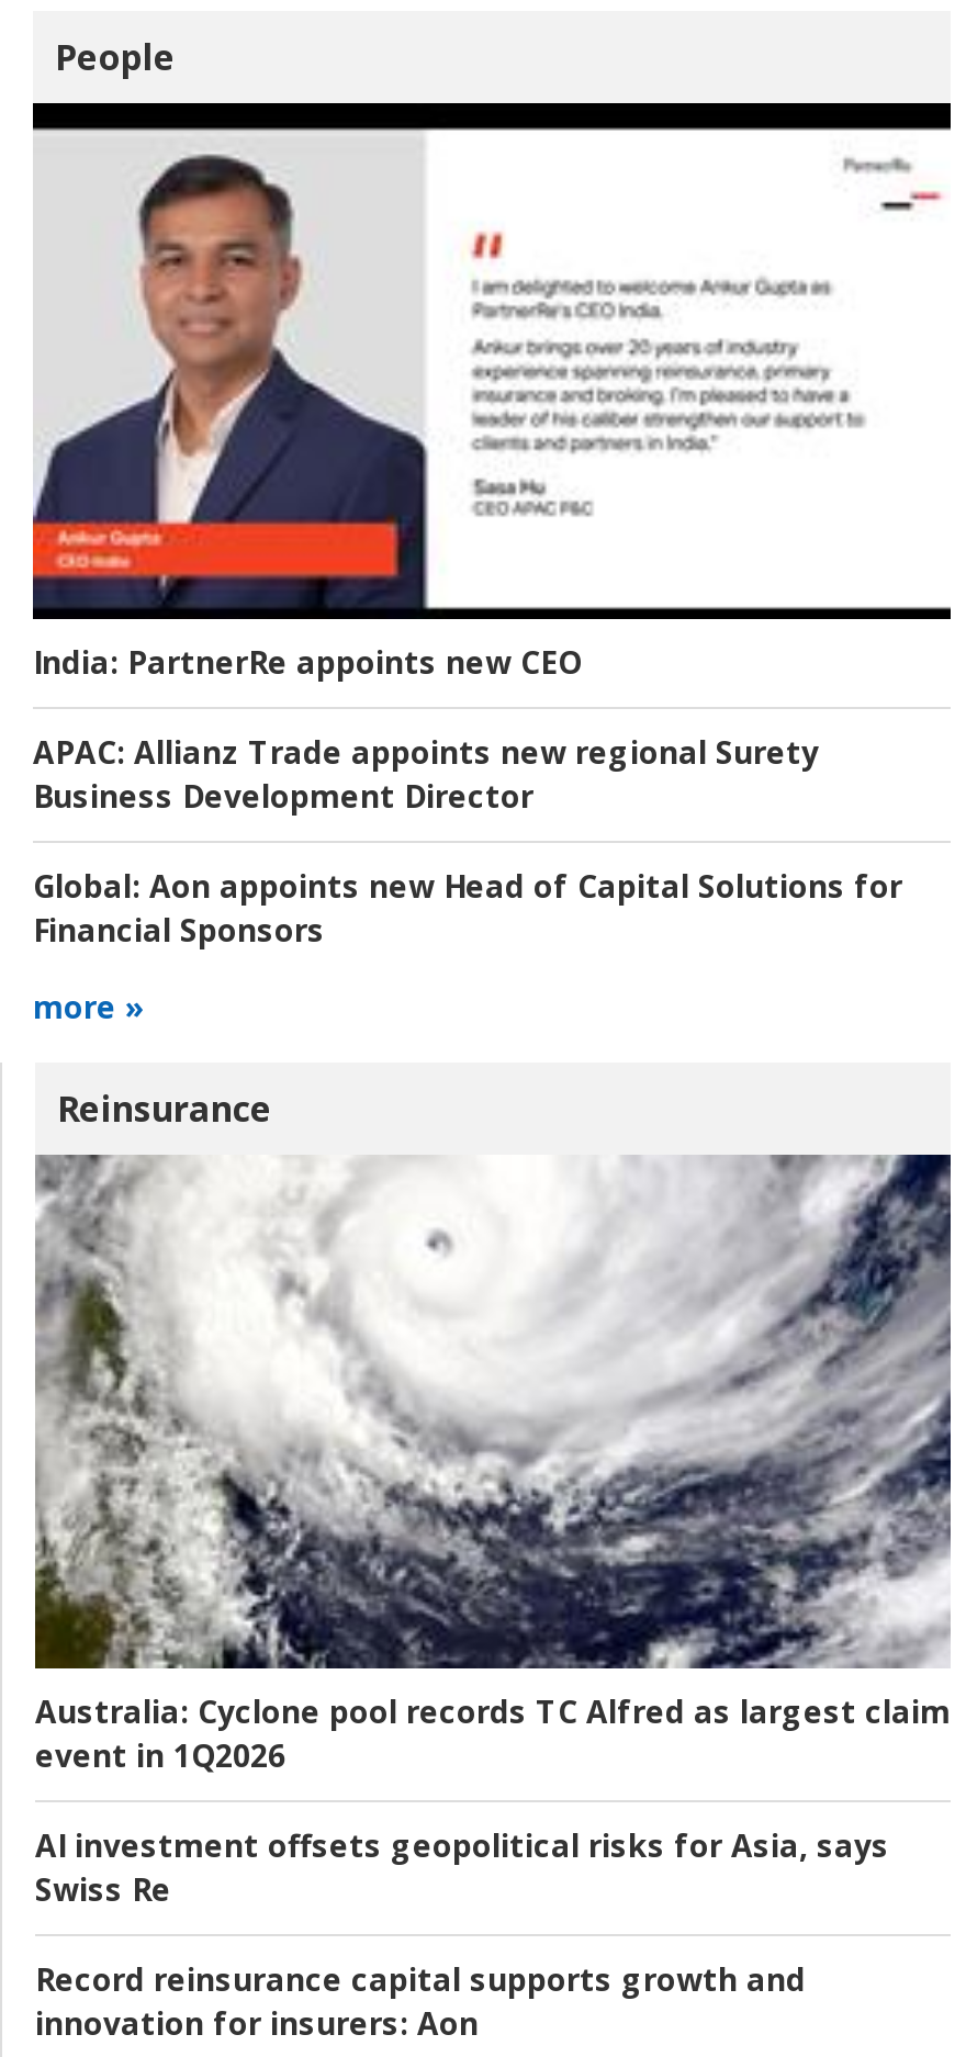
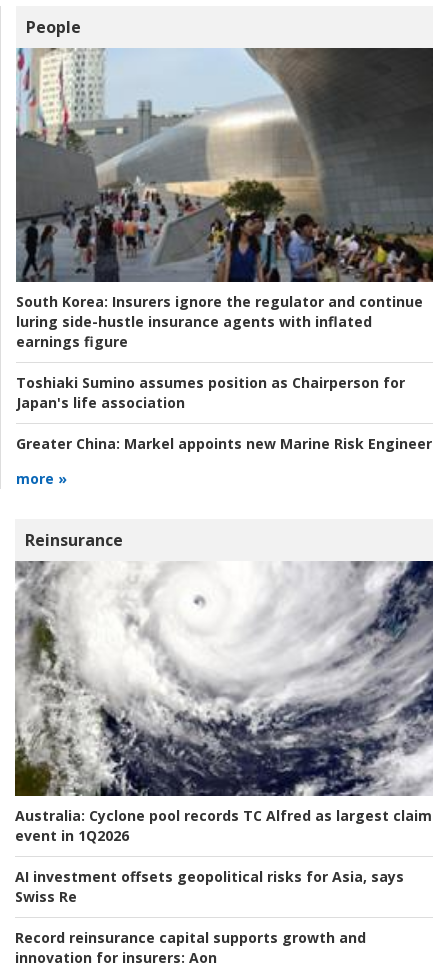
[31,100,951,683] [image] | India: PartnerRe appoints new CEO -> [15,47,434,351] [image] | South Korea: Insurers ignore the regulator and continue | luring side-hustle insurance agents with inflated | earnings figure
[33,731,819,817] APAC: Allianz Trade appoints new regional Surety | Business Development Director -> [16,373,405,412] Toshiaki Sumino assumes position as Chairperson for | Japan's life association
[33,865,902,951] Global: Aon appoints new Head of Capital Solutions for | Financial Sponsors -> [16,434,432,453] Greater China: Markel appoints new Marine Risk Engineer

